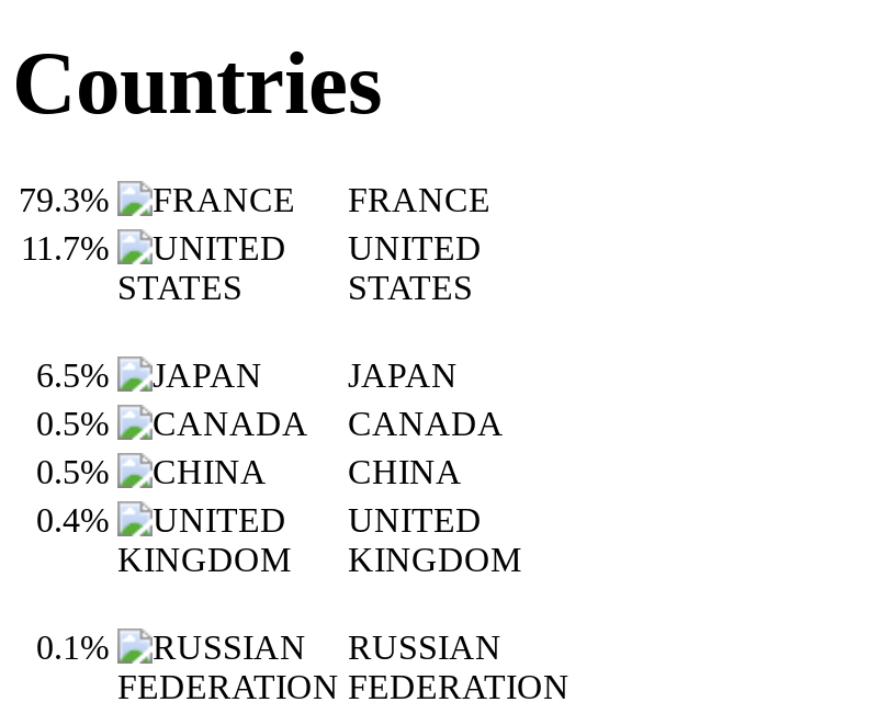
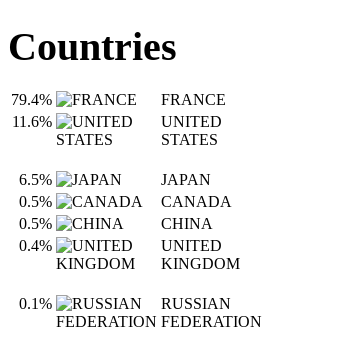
[19,181,109,219] 79.3% -> [11,91,52,108] 79.4%
[21,230,109,267] 11.7% -> [12,113,52,130] 11.6%

